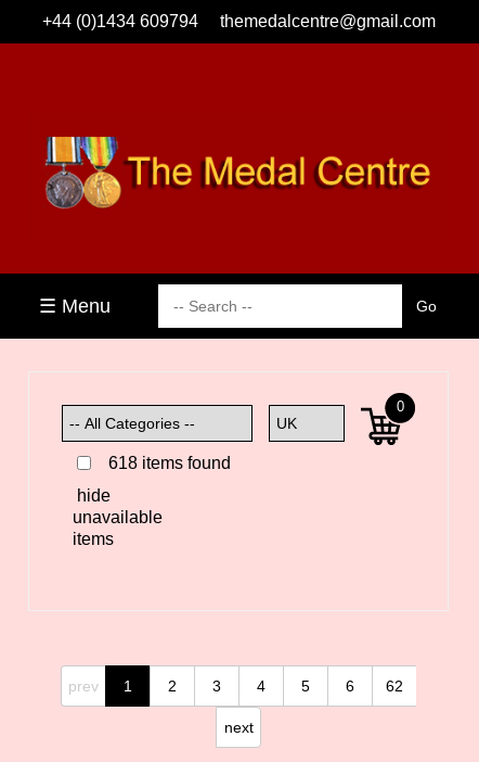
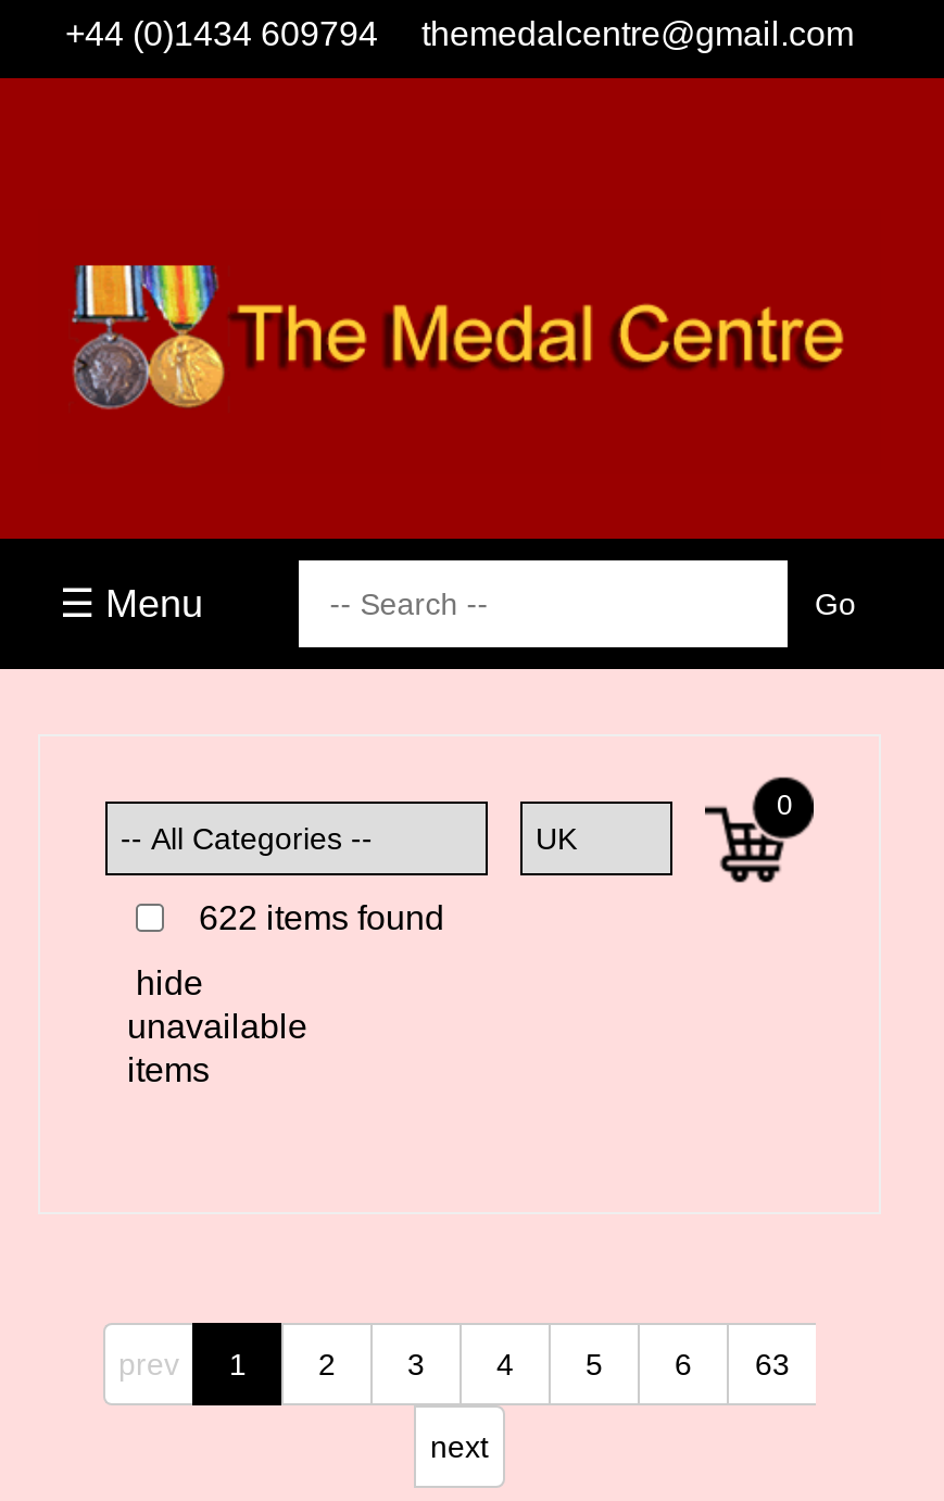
[108,454,231,473] 618 items found -> [199,900,444,937] 622 items found
[346,678,403,695] 6 62 -> [675,1347,790,1382] 6 63

